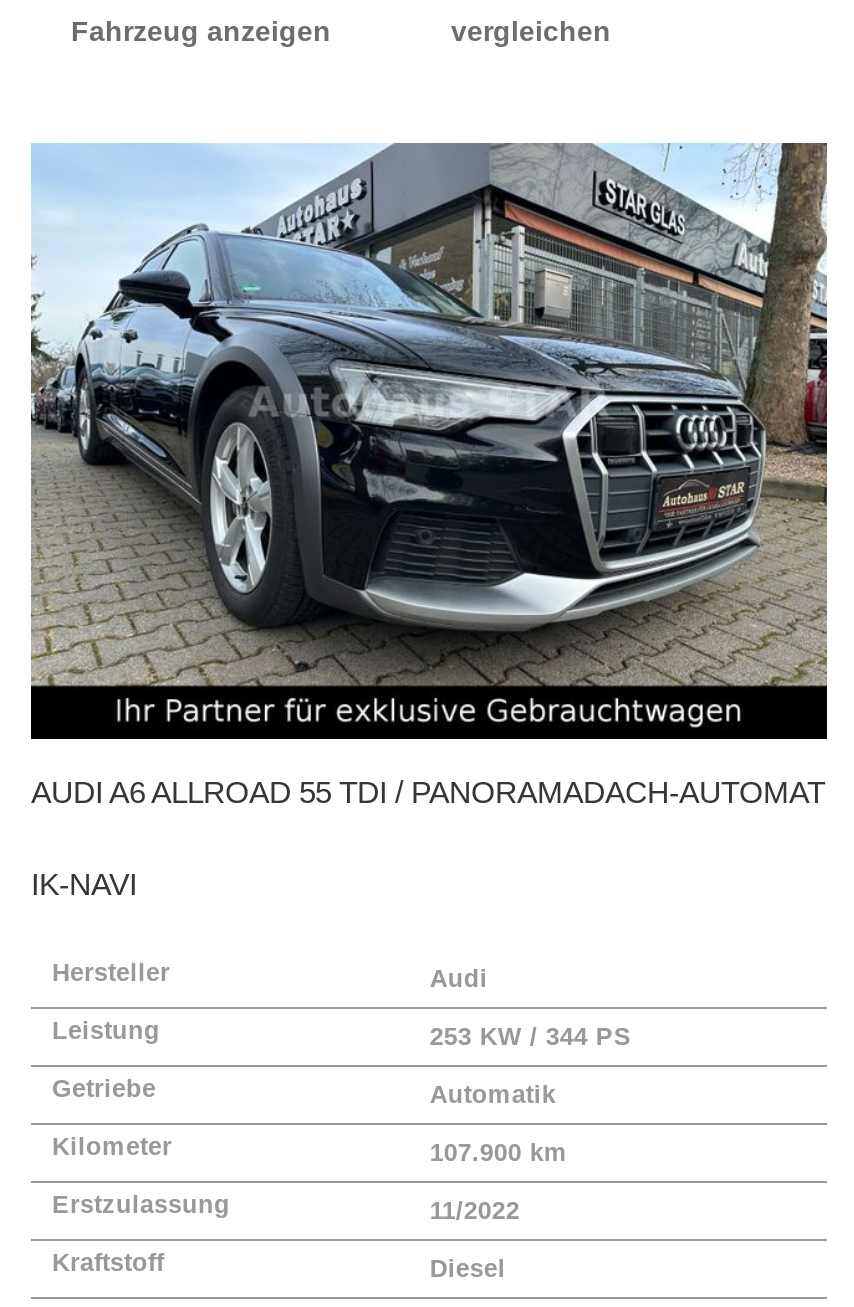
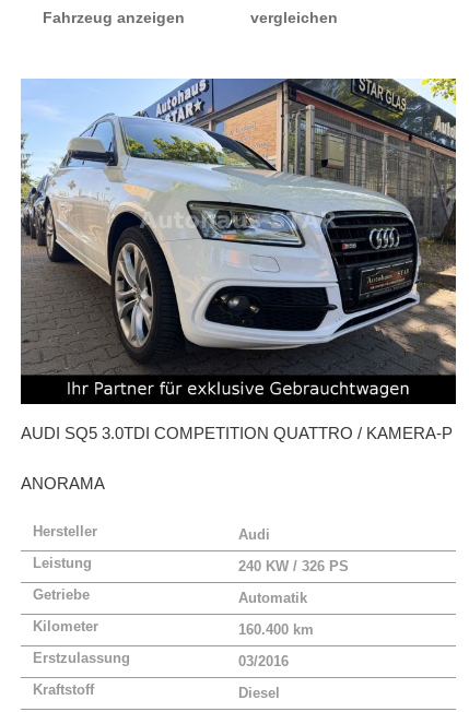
[31,141,827,687] [image] -> [20,78,457,375] [image]
[31,775,825,809] AUDI A6 ALLROAD 55 TDI / PANORAMADACH-AUTOMAT -> [21,423,453,442] AUDI SQ5 3.0TDI COMPETITION QUATTRO / KAMERA-P
[31,867,137,901] IK-NAVI -> [21,474,105,492] ANORAMA
[430,1023,632,1051] 253 KW / 344 PS -> [239,559,349,574] 240 KW / 326 PS
[430,1139,568,1167] 107.900 km -> [239,622,314,638] 160.400 km
[430,1197,520,1225] 11/2022 -> [239,654,289,669] 03/2016

